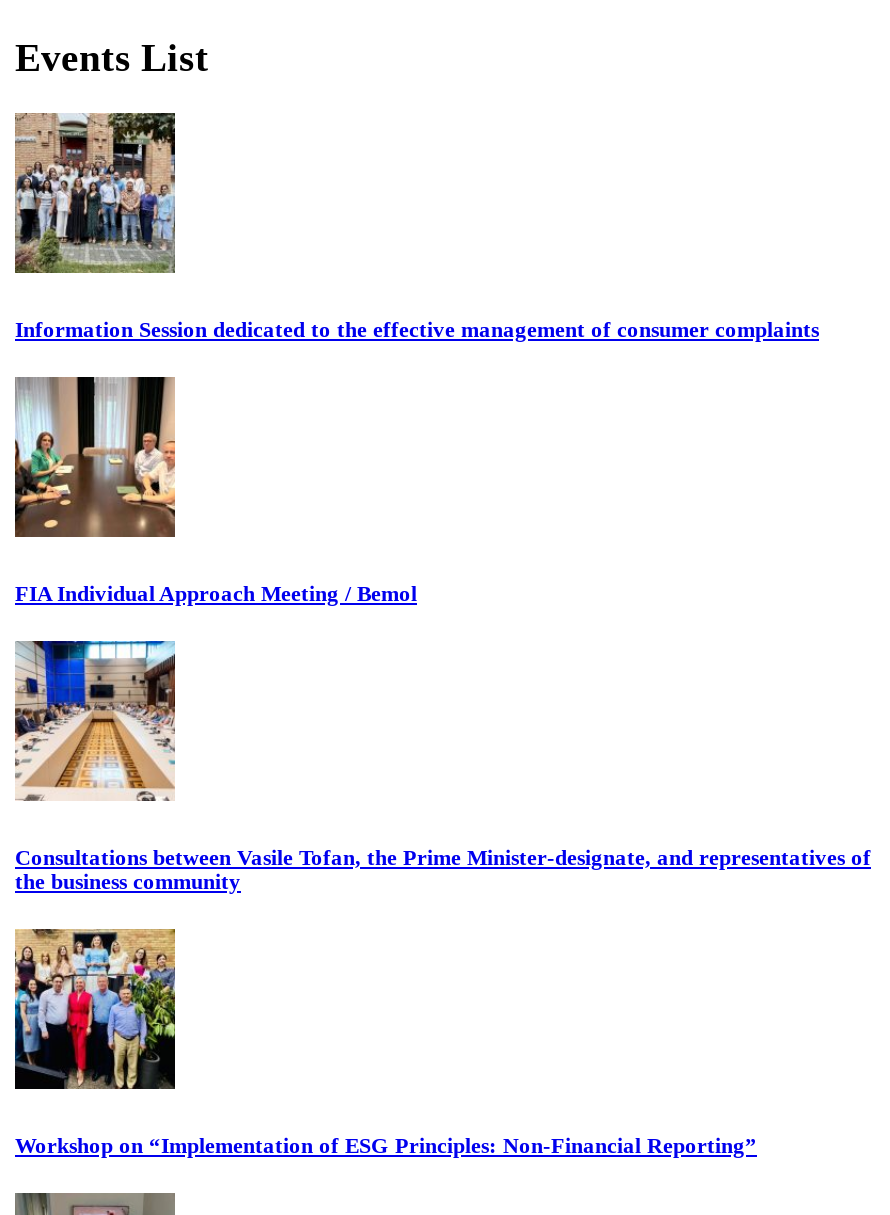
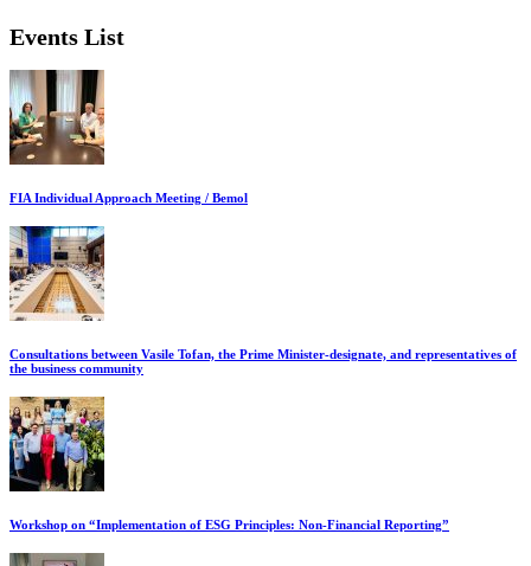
[13,113,819,341] [image] | Information Session dedicated to the effective management of consumer complaints -> none

